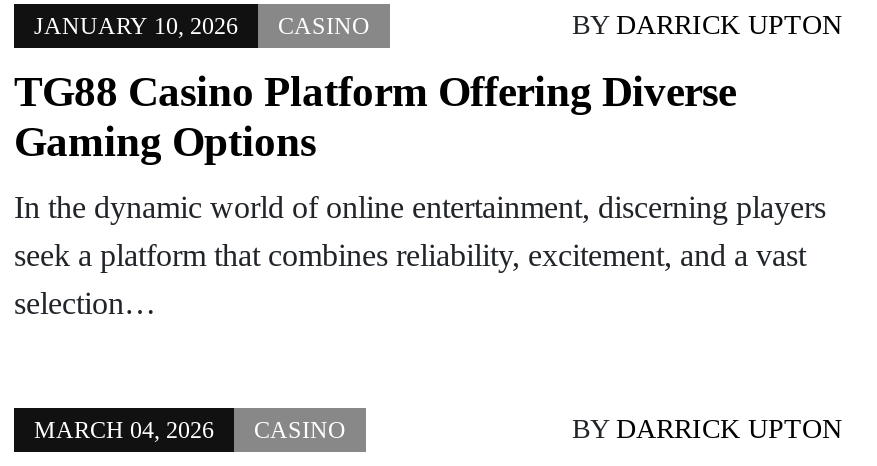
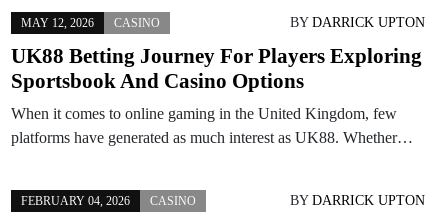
[34,11,370,39] JANUARY 10, 2026 CASINO -> [21,15,160,29] MAY 12, 2026 CASINO
[14,67,736,165] TG88 Casino Platform Offering Diverse | Gaming Options -> [11,43,422,92] UK88 Betting Journey For Players Exploring | Sportsbook And Casino Options
[14,189,826,319] In the dynamic world of online entertainment, discerning players | seek a platform that combines reliability, excitement, and a vast | selection… -> [11,104,413,145] When it comes to online gaming in the United Kingdom, few | platforms have generated as much interest as UK88. Whether…
[34,415,346,443] MARCH 04, 2026 CASINO -> [21,193,196,207] FEBRUARY 04, 2026 CASINO

